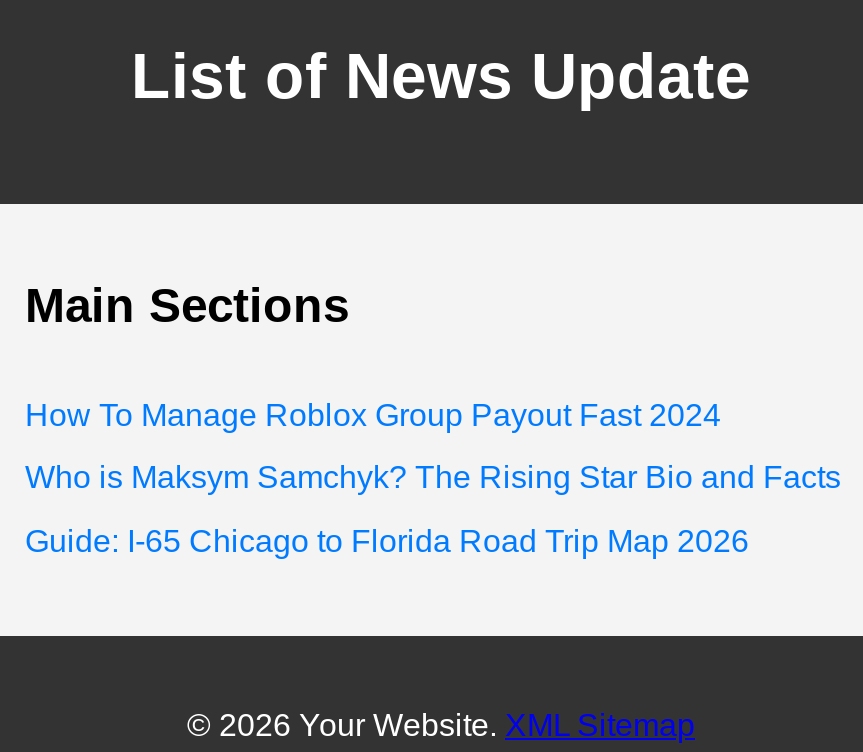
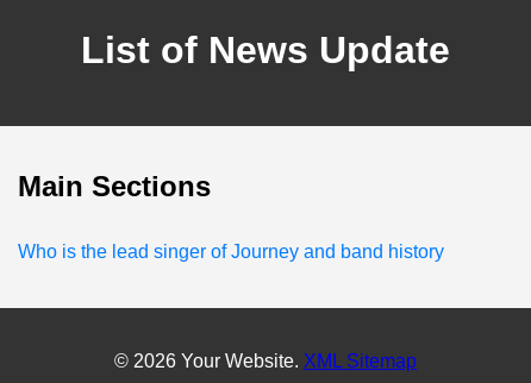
[25,398,841,557] How To Manage Roblox Group Payout Fast 2024 | Who is Maksym Samchyk? The Rising Star Bio and Facts | Guide: I-65 Chicago to Florida Road Trip Map 2026 -> [18,241,444,262] Who is the lead singer of Journey and band history

